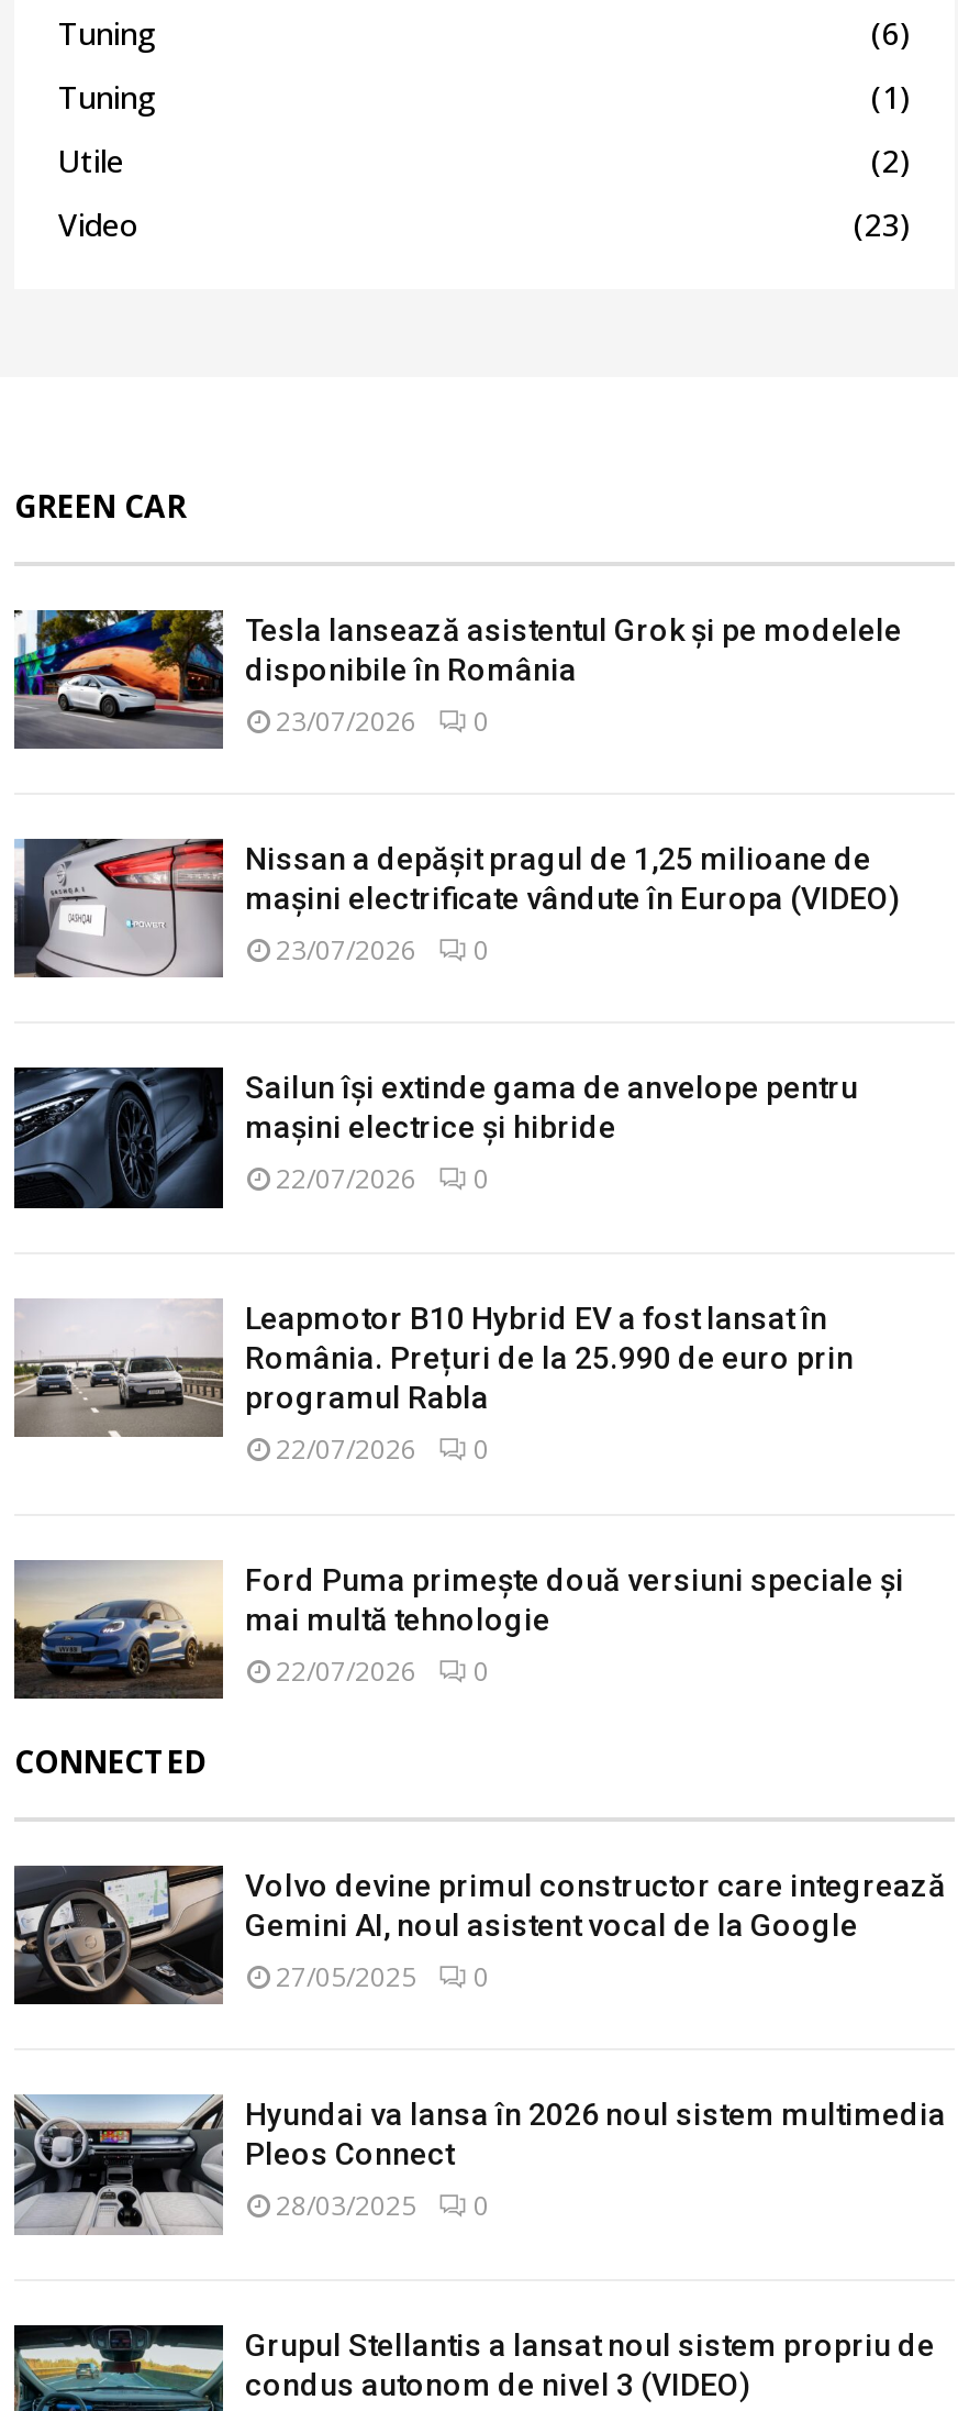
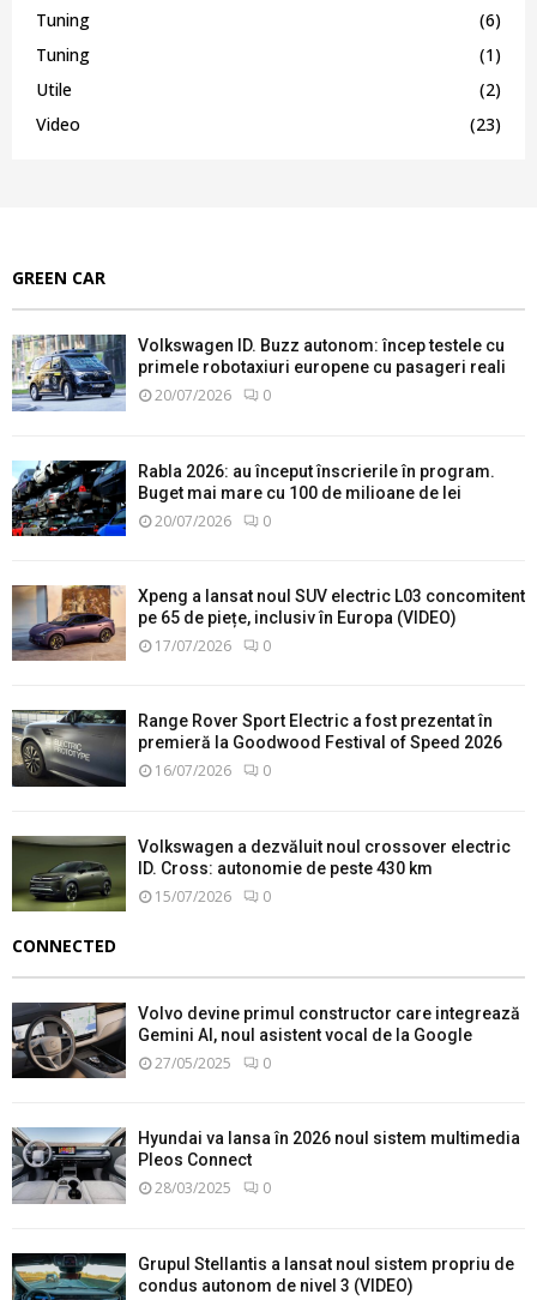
[12,609,902,750] [image] | Tesla lansează asistentul Grok și pe modelele | disponibile în România | 23/07/2026 -> [11,335,506,411] [image] | Volkswagen ID. Buzz autonom: încep testele cu | primele robotaxiuri europene cu pasageri reali | 20/07/2026
[12,836,900,978] [image] | Nissan a depășit pragul de 1,25 milioane de | mașini electrificate vândute în Europa (VIDEO) | 23/07/2026 -> [11,459,495,537] [image] | Rabla 2026: au început înscrierile în program. | Buget mai mare cu 100 de milioane de lei | 20/07/2026
[12,1064,858,1209] [image] | Sailun își extinde gama de anvelope pentru | mașini electrice și hibride | 22/07/2026 -> [11,584,525,661] [image] | Xpeng a lansat noul SUV electric L03 concomitent | pe 65 de piețe, inclusiv în Europa (VIDEO) | 17/07/2026
[14,1297,854,1471] [image] | Leapmotor B10 Hybrid EV a fost lansat în | România. Prețuri de la 25.990 de euro prin | programul Rabla | 22/07/2026 -> [11,709,502,788] [image] | Range Rover Sport Electric a fost prezentat în | premieră la Goodwood Festival of Speed 2026 | 16/07/2026
[14,1559,904,1700] [image] | Ford Puma primește două versiuni speciale și | mai multă tehnologie | 22/07/2026 -> [11,836,511,913] [image] | Volkswagen a dezvăluit noul crossover electric | ID. Cross: autonomie de peste 430 km | 15/07/2026

